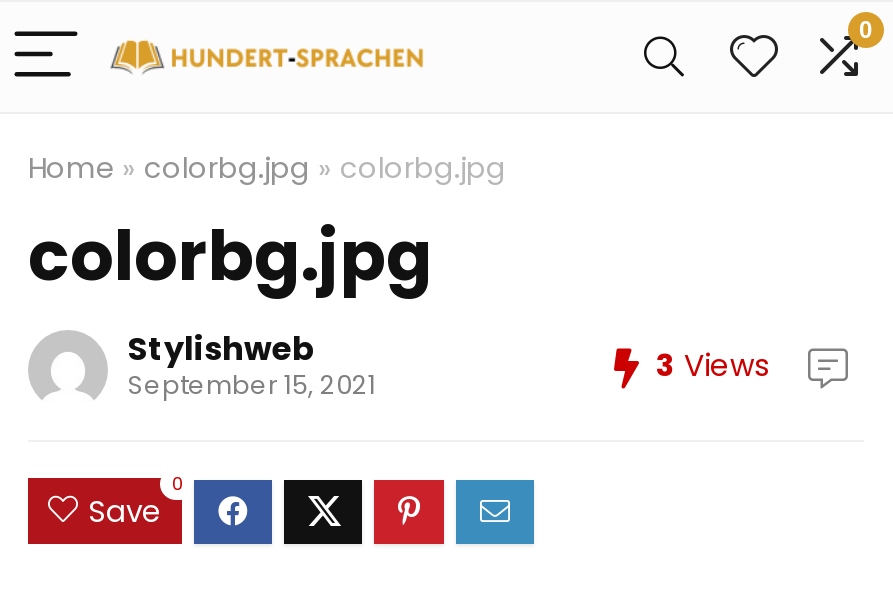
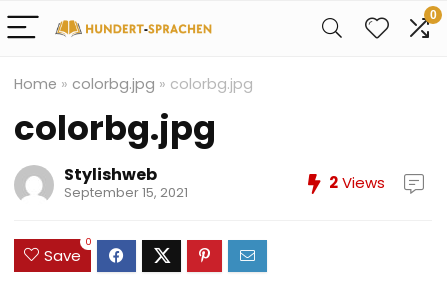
[656,344,770,386] 3 Views -> [329,172,385,193] 2 Views

